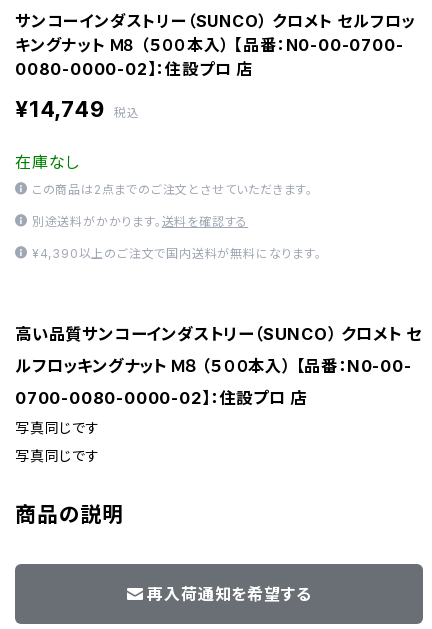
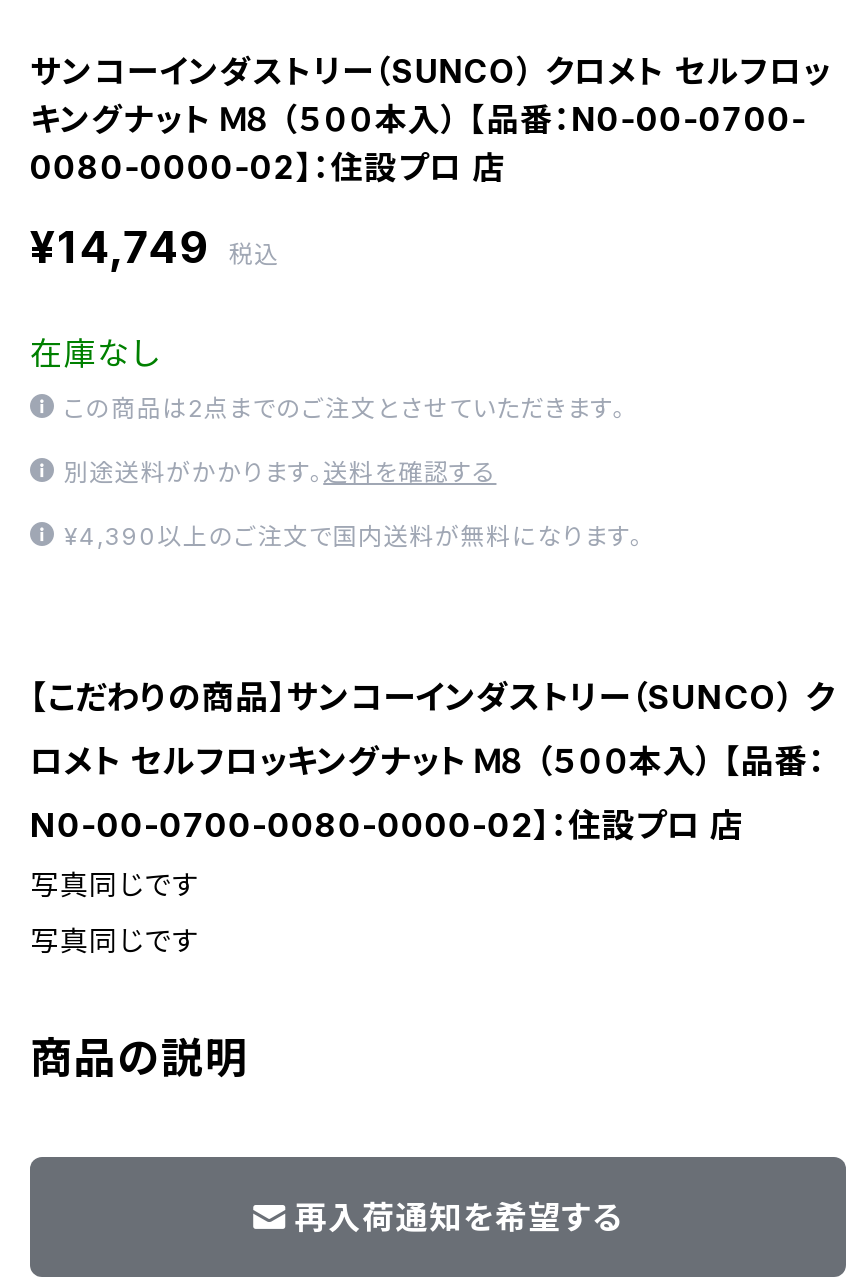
[15,324,422,344] 高い品質サンコーインダストリー（SUNCO） クロメト セ -> [30,677,834,717] 【こだわりの商品】サンコーインダストリー（SUNCO） ク
[15,356,412,376] ルフロッキングナット Ｍ８ （５００本入） 【品番：N0-00- -> [30,741,826,781] ロメト セルフロッキングナット Ｍ８ （５００本入） 【品番：
[15,388,307,408] 0700-0080-0000-02】：住設プロ 店 -> [30,805,744,845] N0-00-0700-0080-0000-02】：住設プロ 店

